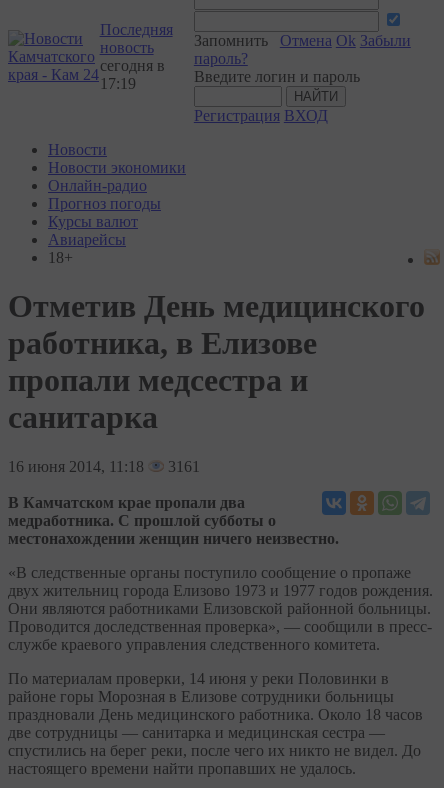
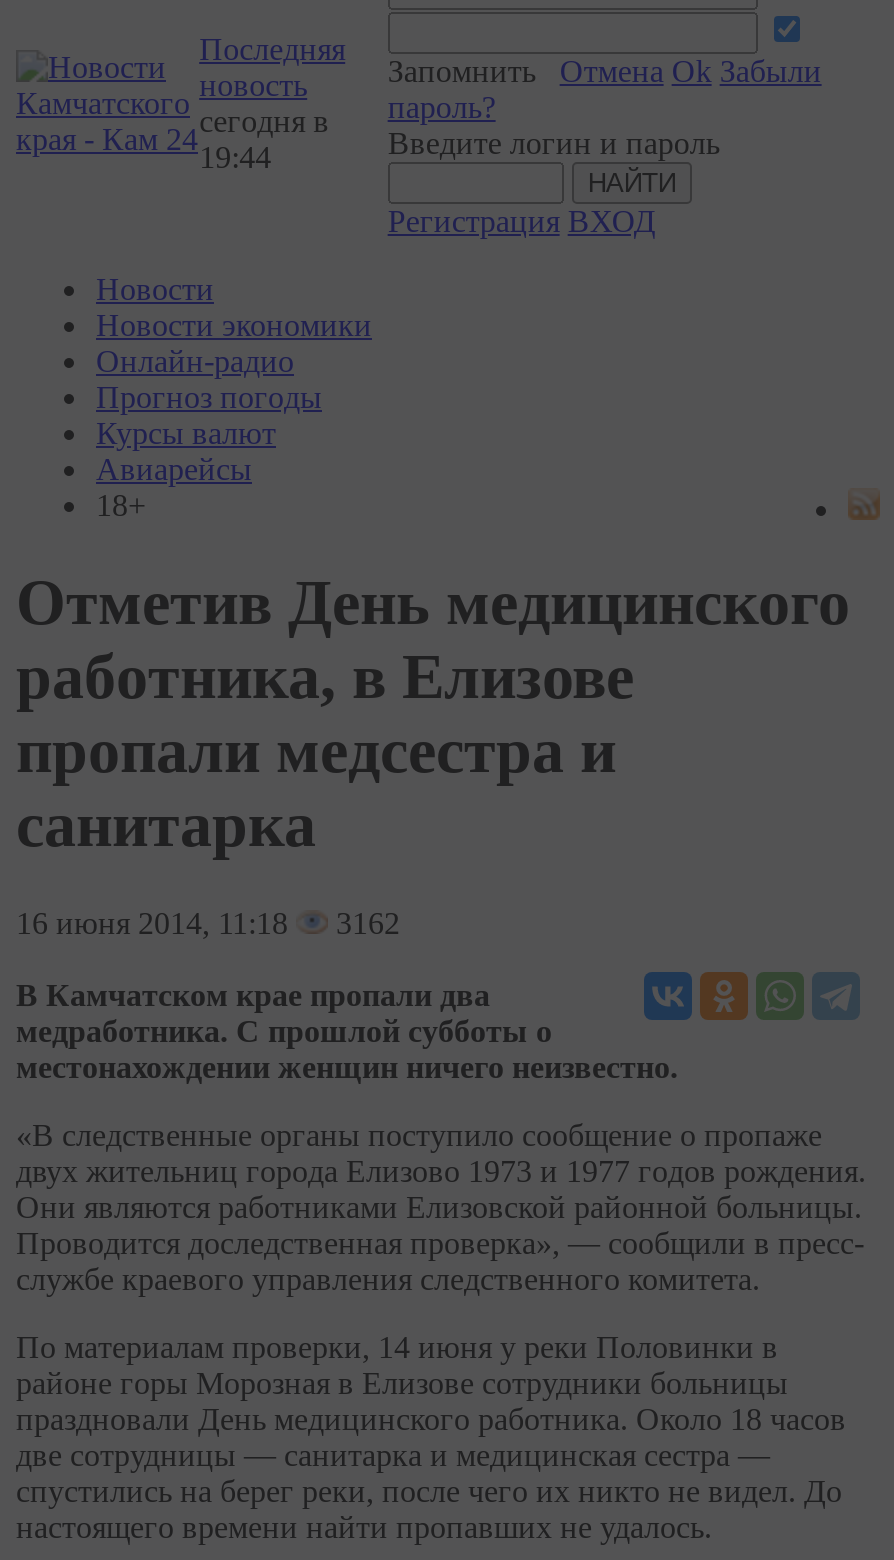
[100,75,136,92] 17:19 -> [199,140,271,174] 19:44
[8,458,200,475] 16 июня 2014, 11:18 3161 -> [16,906,400,940] 16 июня 2014, 11:18 3162

